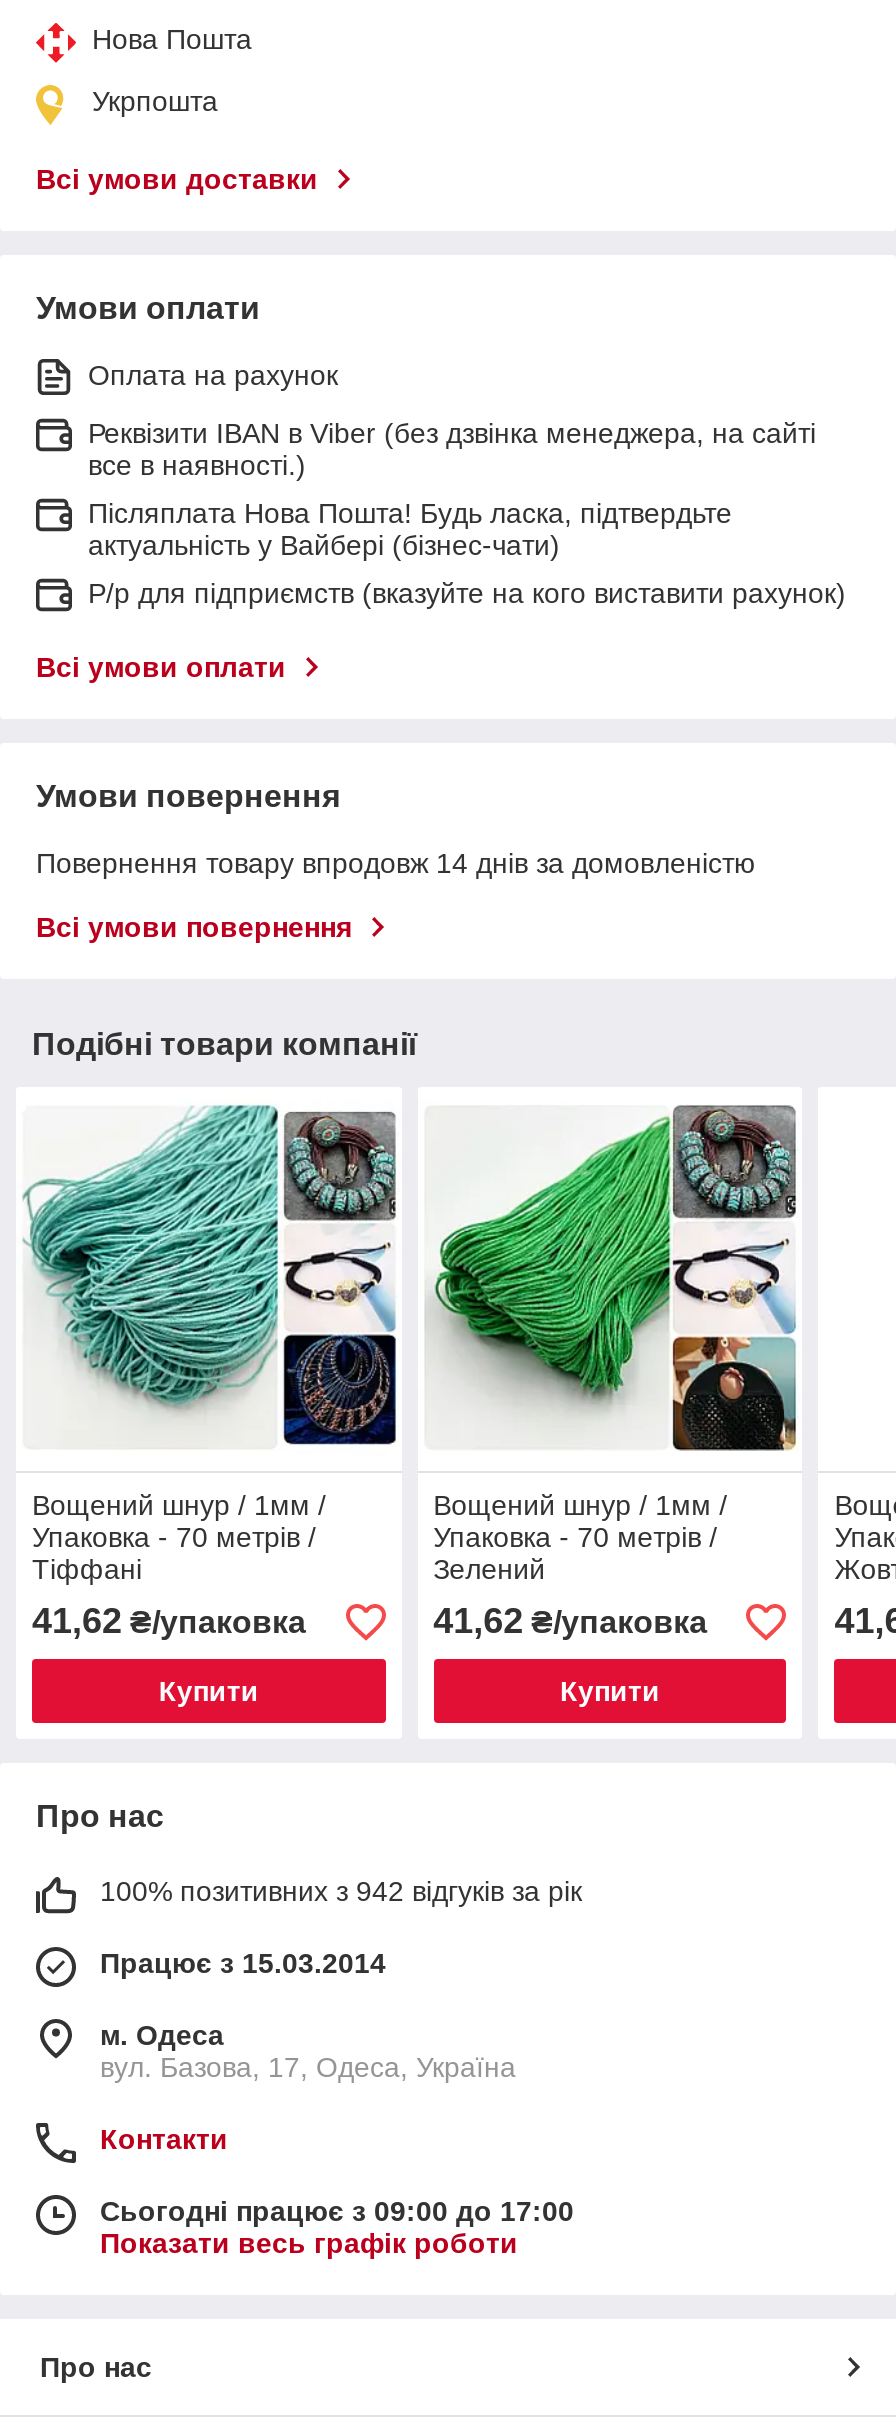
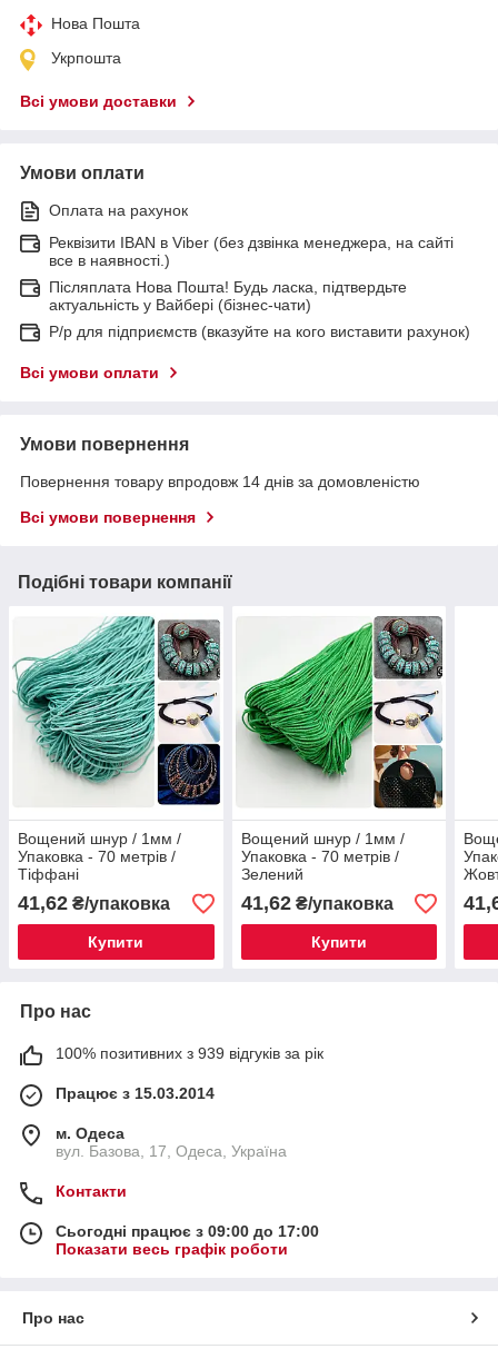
[100,1875,582,1907] 100% позитивних з 942 відгуків за рік -> [56,1044,323,1062] 100% позитивних з 939 відгуків за рік

